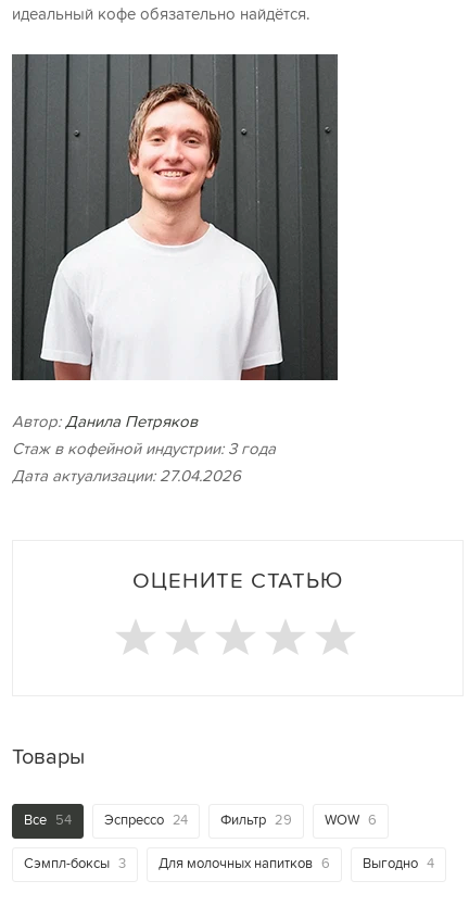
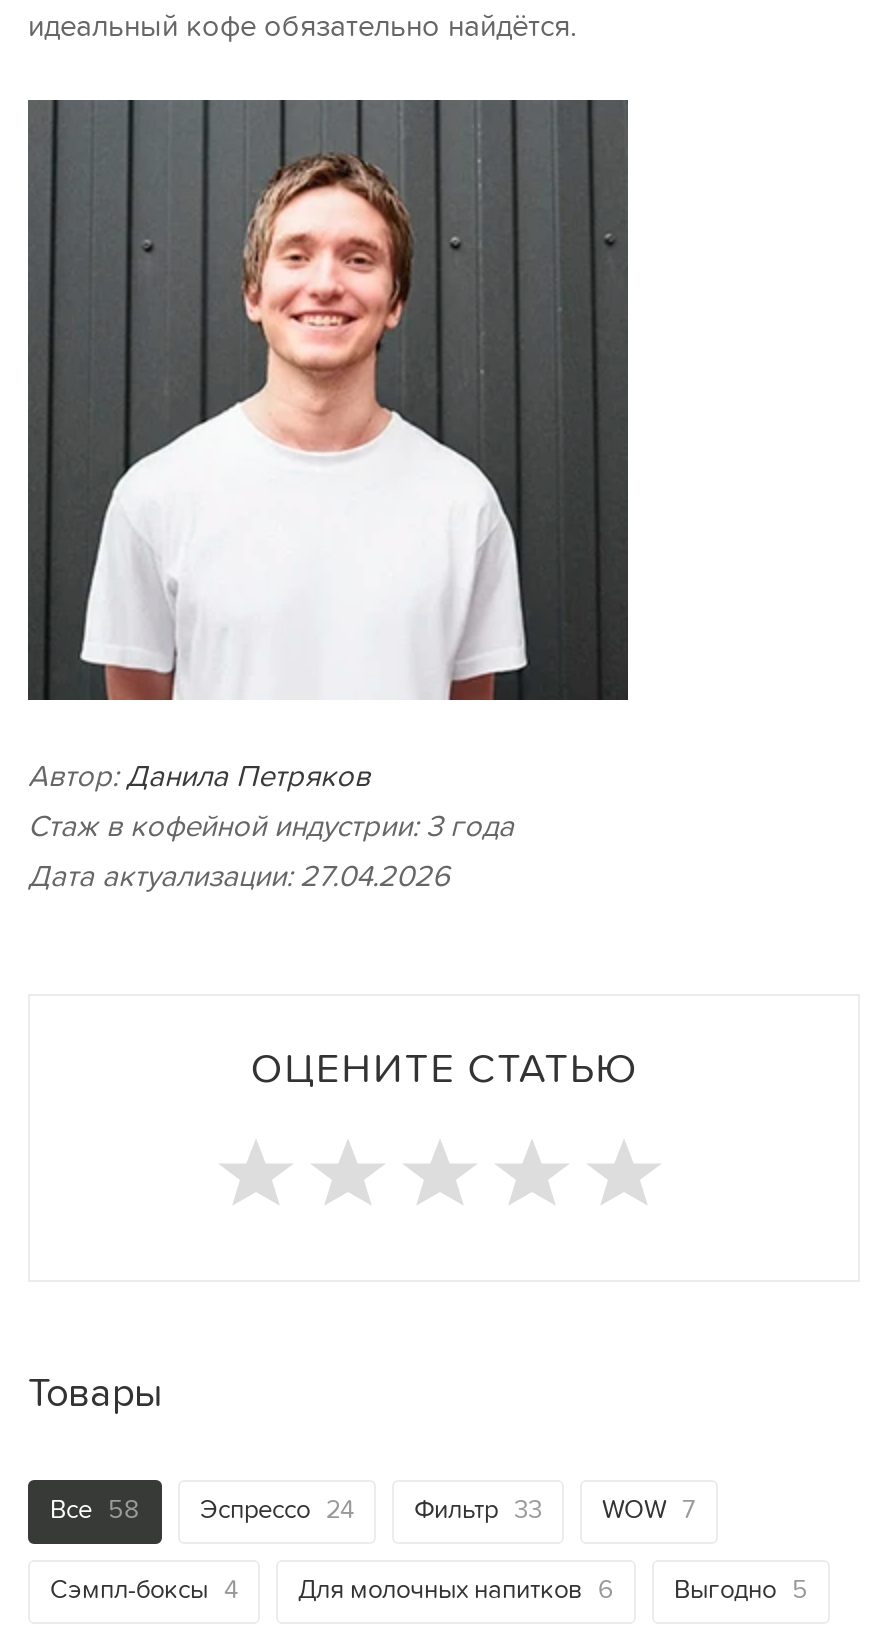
[24,811,72,828] Все 54 -> [50,1494,140,1524] Все 58
[220,811,292,828] Фильтр 29 -> [414,1494,542,1524] Фильтр 33
[325,811,377,828] WOW 6 -> [602,1494,696,1524] WOW 7
[24,855,126,871] Сэмпл-боксы 3 -> [50,1574,238,1604] Сэмпл-боксы 4
[363,855,434,871] Выгодно 4 -> [674,1574,808,1604] Выгодно 5

